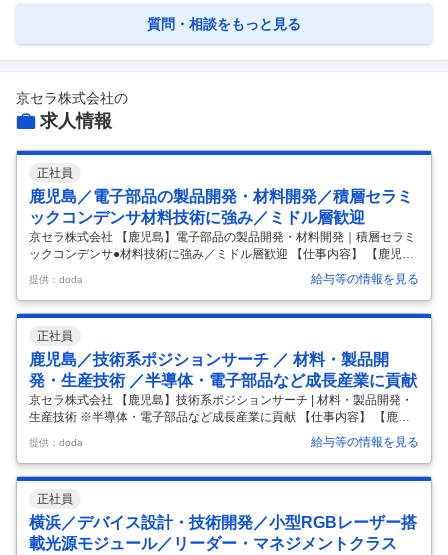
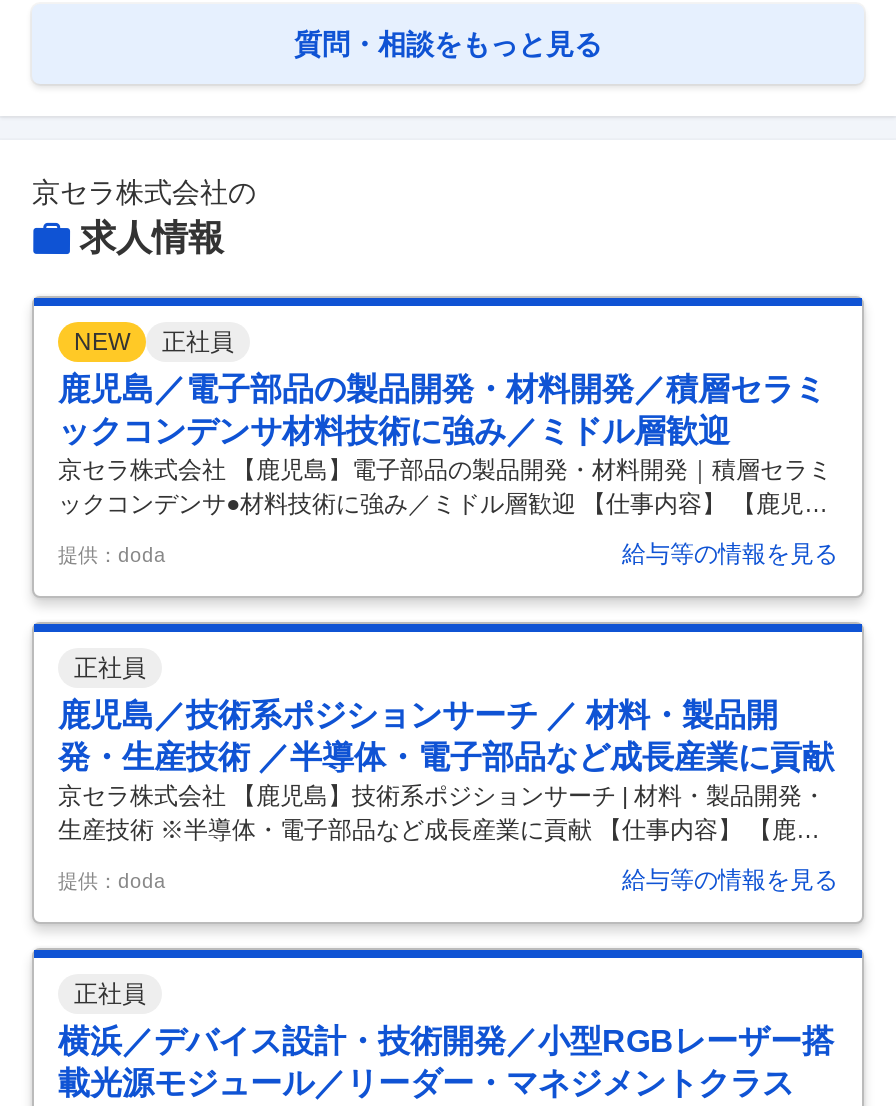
none -> [74,328,130,356] NEW

